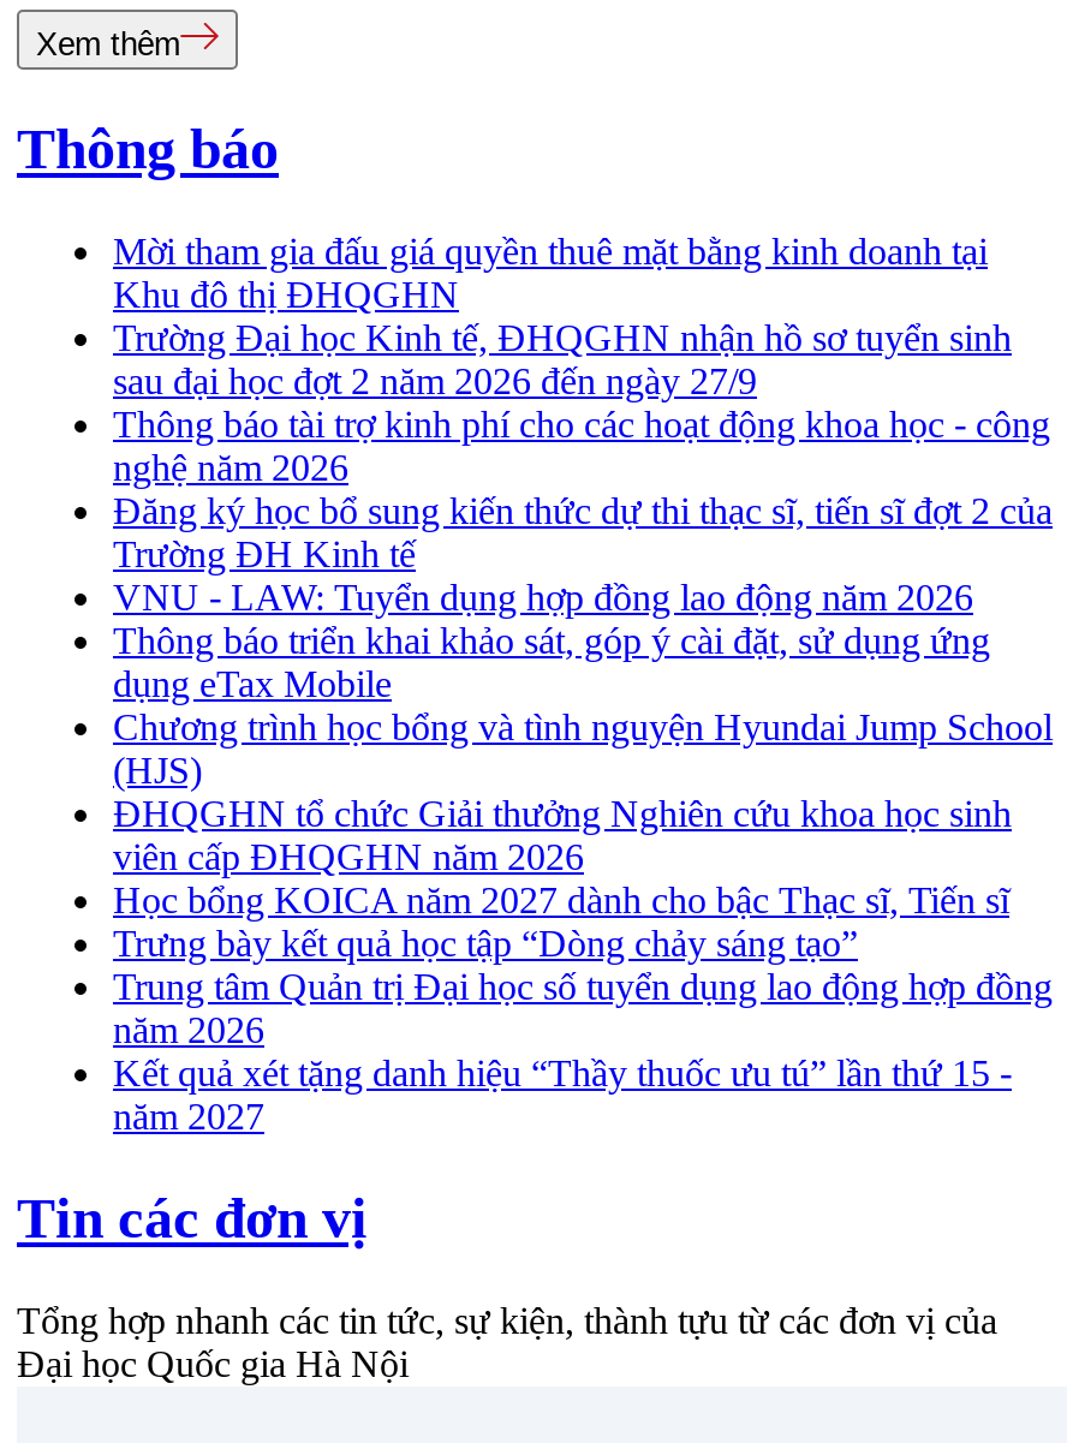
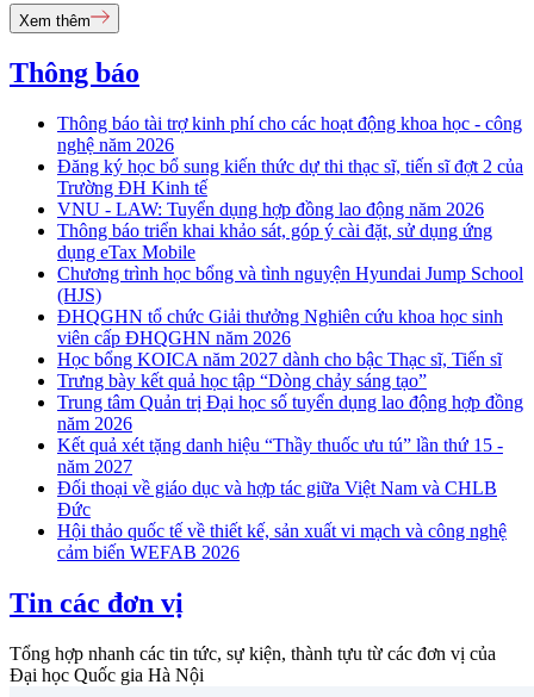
[113,231,1012,402] Mời tham gia đấu giá quyền thuê mặt bằng kinh doanh tại | Khu đô thị ĐHQGHN | Trường Đại học Kinh tế, ĐHQGHN nhận hồ sơ tuyển sinh | sau đại học đợt 2 năm 2026 đến ngày 27/9 -> none
moved [113,404,1053,1137] -> [57,113,523,477]: Thông báo tài trợ kinh phí cho các hoạt động khoa học - công | nghệ năm 2026 | Đăng ký học bổ sung kiến thức dự thi thạc sĩ, tiến sĩ đợt 2 của | ... | Kết quả xét tặng danh hiệu “Thầy thuốc ưu tú” lần thứ 15 - | năm 2027
none -> [57,478,507,563] Đối thoại về giáo dục và hợp tác giữa Việt Nam và CHLB | Đức | Hội thảo quốc tế về thiết kế, sản xuất vi mạch và công nghệ | cảm biến WEFAB 2026

